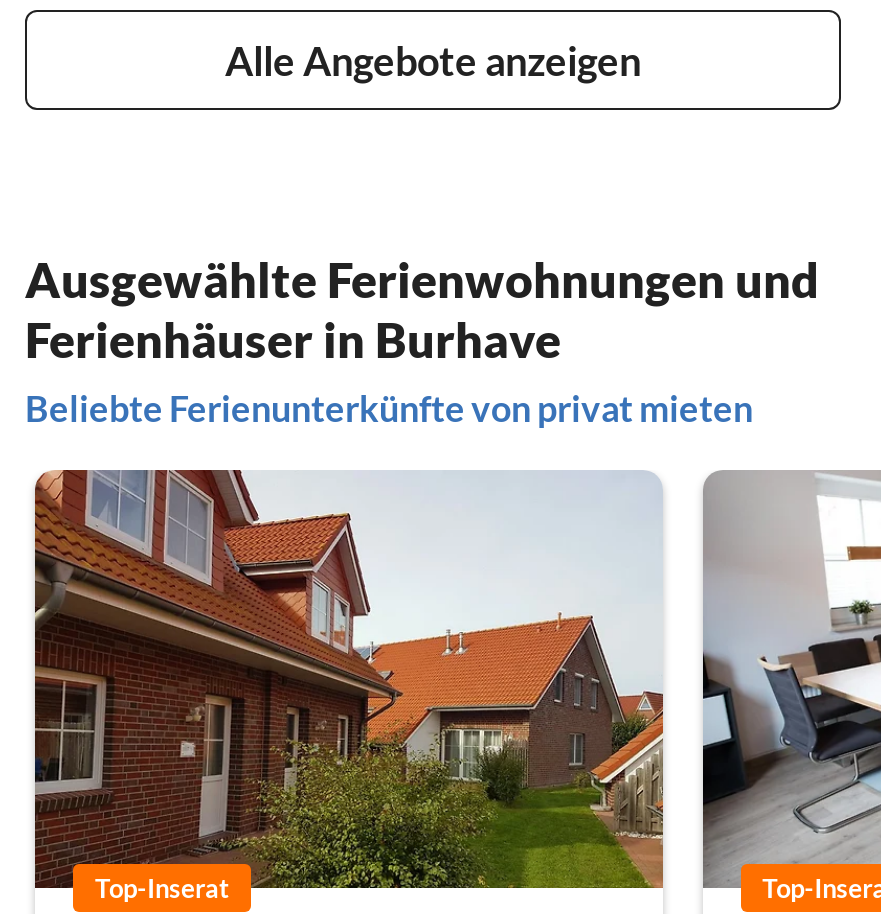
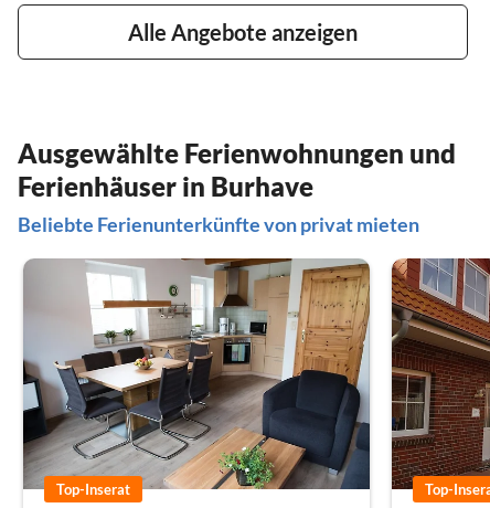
[33,470,665,890] [image] -> [22,257,371,490] [image]
[701,470,875,886] [image] -> [391,258,487,489] [image]

